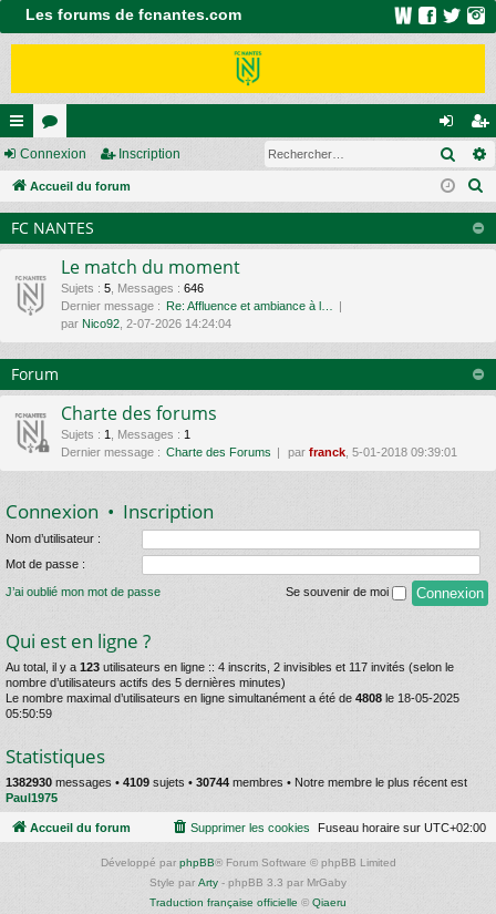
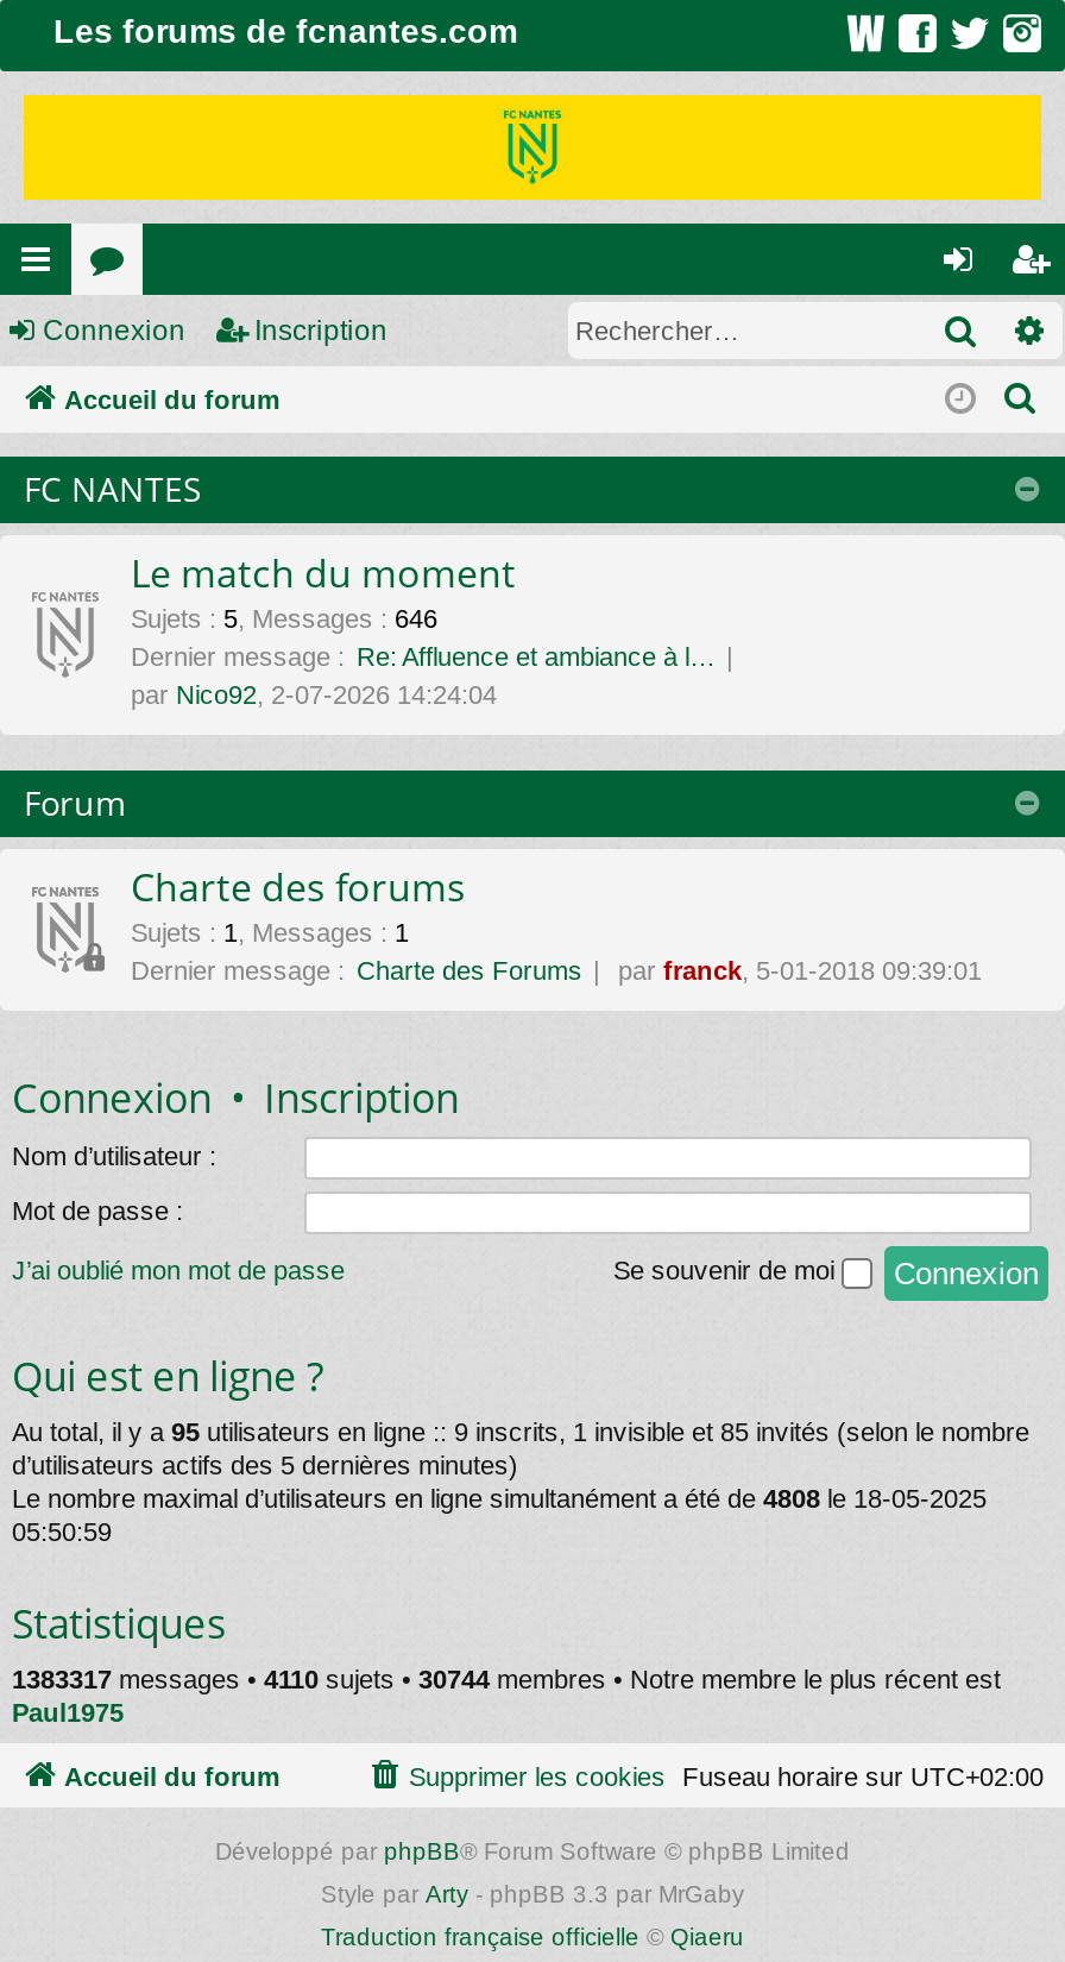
[6,661,454,689] Au total, il y a 123 utilisateurs en ligne :: 4 inscrits, 2 invisibles et 117 invités (selon le | nombre d’utilisateurs actifs des 5 dernières minutes) -> [12,1418,1029,1480] Au total, il y a 95 utilisateurs en ligne :: 9 inscrits, 1 invisible et 85 invités (selon le nombre | d’utilisateurs actifs des 5 dernières minutes)
[6,776,467,789] 1382930 messages • 4109 sujets • 30744 membres • Notre membre le plus récent est -> [12,1665,1001,1694] 1383317 messages • 4110 sujets • 30744 membres • Notre membre le plus récent est

